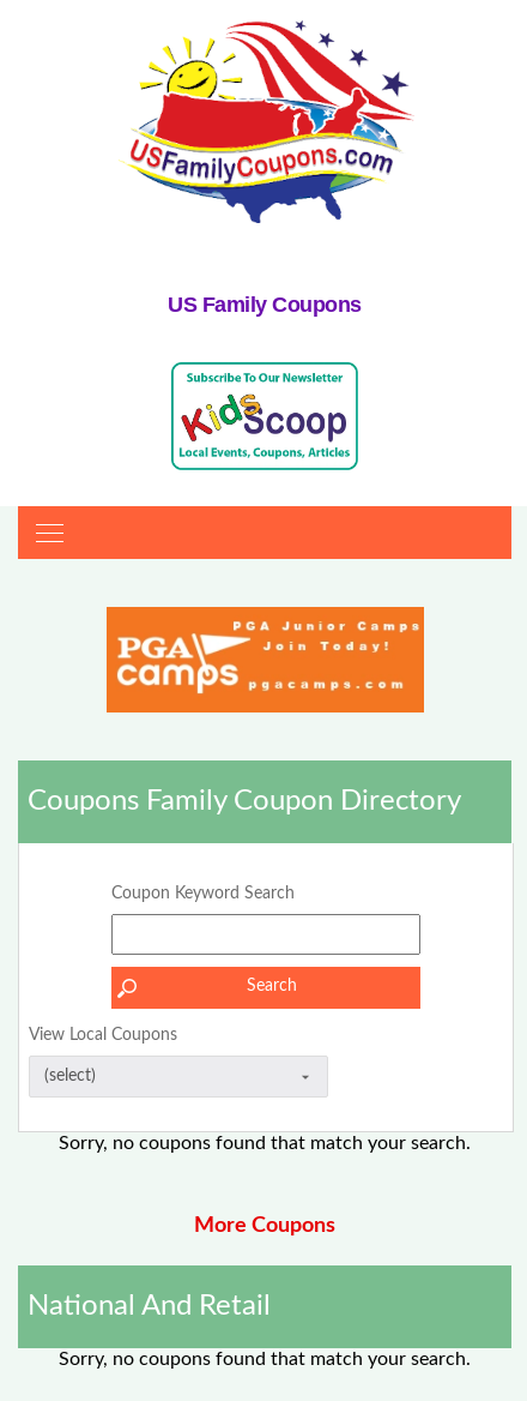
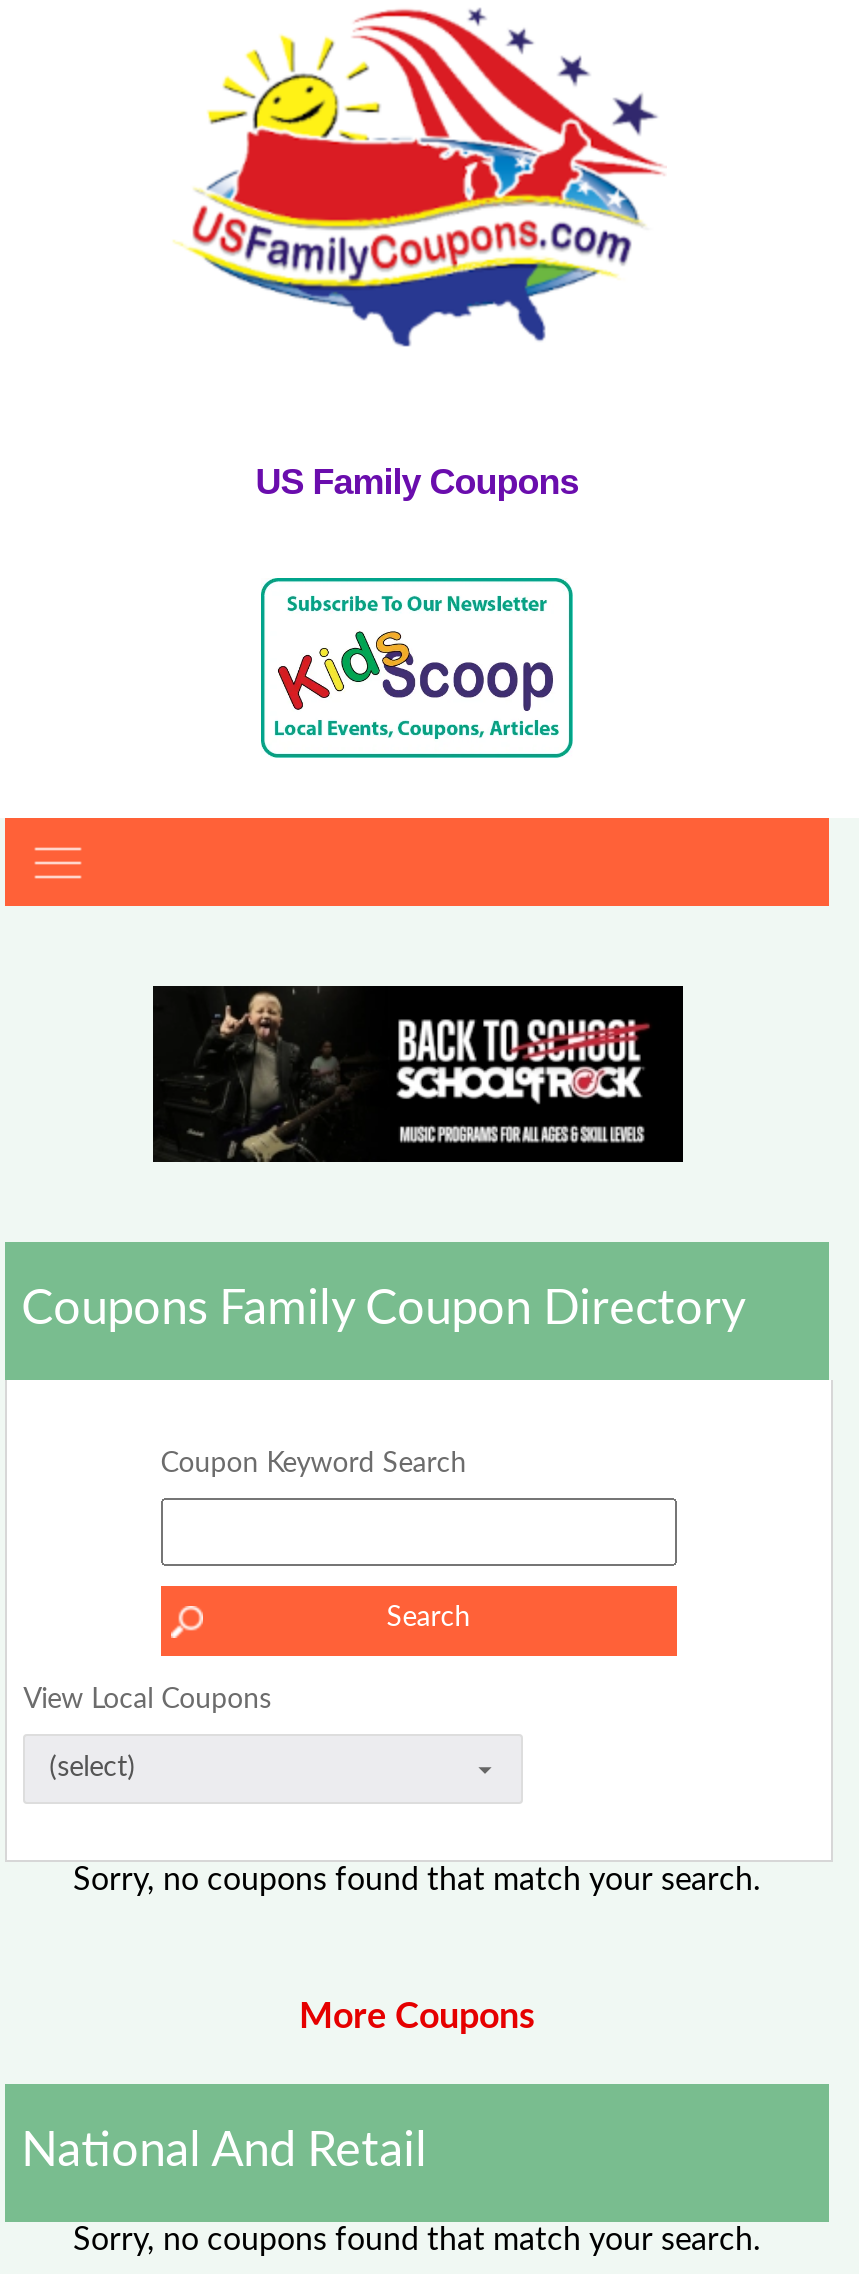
[105,606,425,714] [image] -> [151,984,685,1164] [image]

